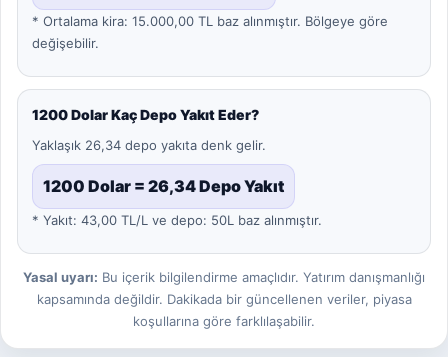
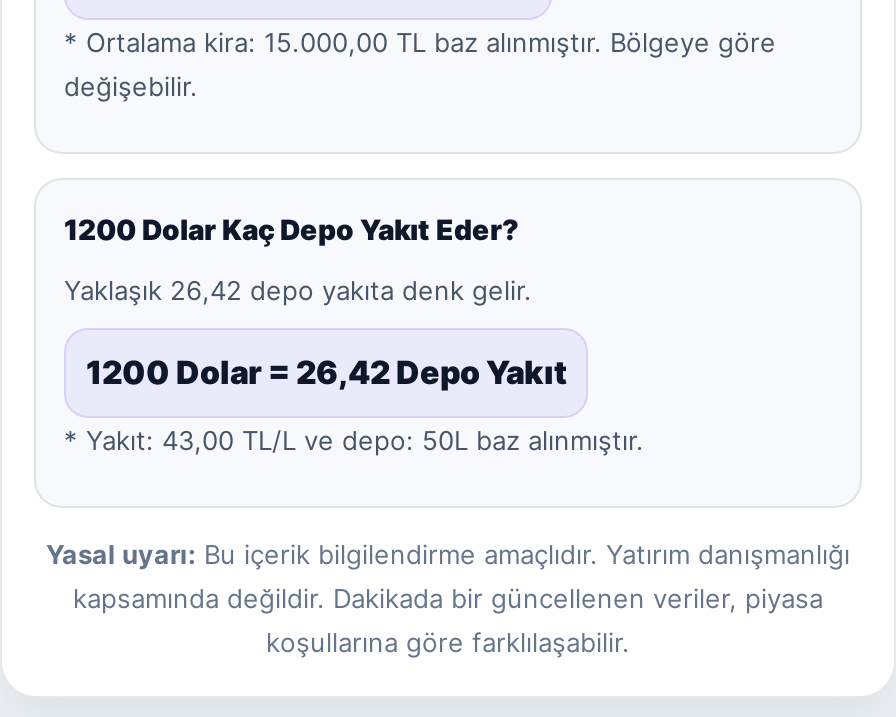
[32,137,266,153] Yaklaşık 26,34 depo yakıta denk gelir. -> [64,274,532,306] Yaklaşık 26,42 depo yakıta denk gelir.
[43,176,284,196] 1200 Dolar = 26,34 Depo Yakıt -> [86,352,566,392] 1200 Dolar = 26,42 Depo Yakıt

